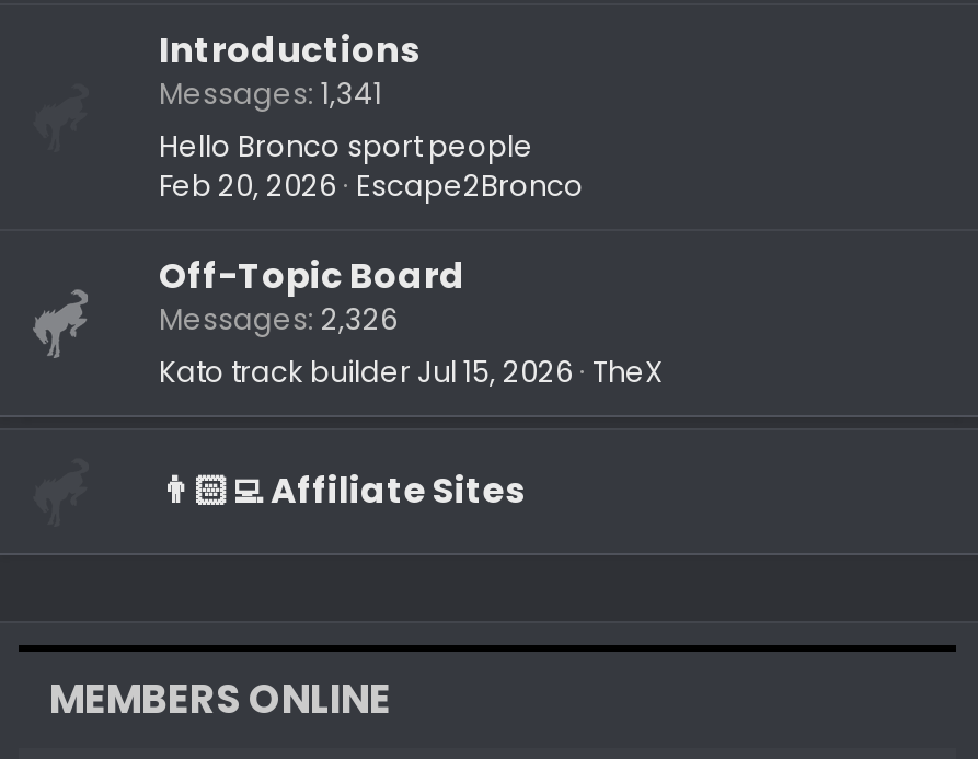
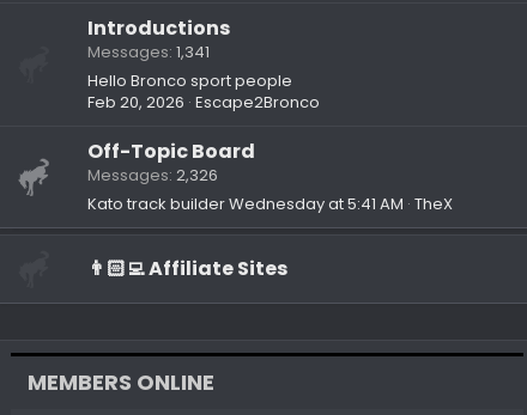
[159,352,663,393] Kato track builder Jul 15, 2026 TheX -> [87,193,453,215] Kato track builder Wednesday at 5:41 AM TheX

